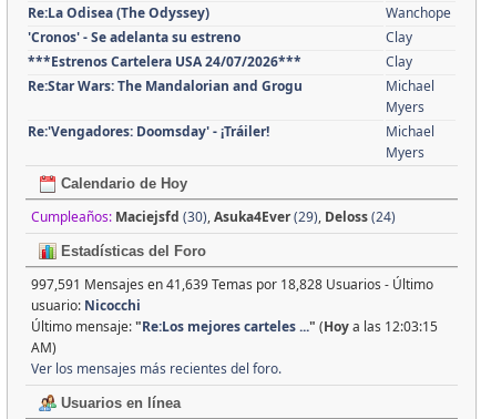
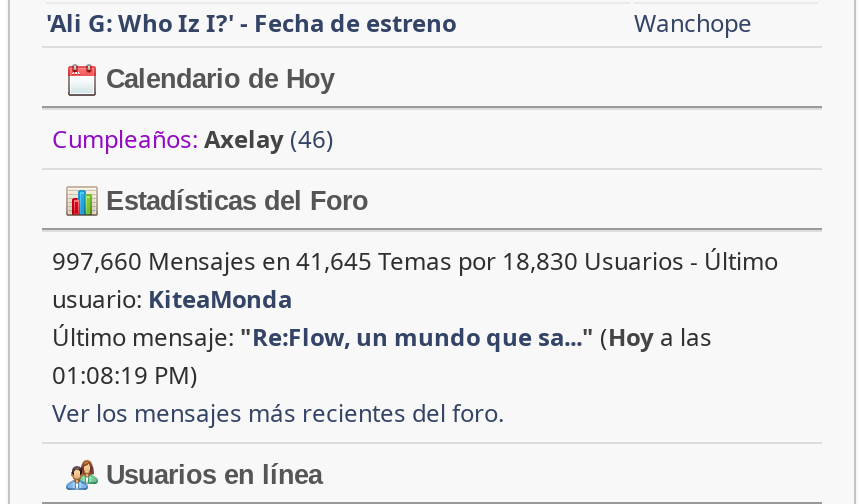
[28,3,209,22] Re:La Odisea (The Odyssey) -> [46,6,456,40] 'Ali G: Who Iz I?' - Fecha de estreno
[28,27,434,162] 'Cronos' - Se adelanta su estreno | Clay | ***Estrenos Cartelera USA 24/07/2026*** | Clay | Re:Star Wars: The Mandalorian and Grogu | Michael | Myers | Re:'Vengadores: Doomsday' - ¡Tráiler! | Michael | Myers -> none
[31,207,396,226] Cumpleaños: Maciejsfd (30), Asuka4Ever (29), Deloss (24) -> [52,122,334,156] Cumpleaños: Axelay (46)
[31,275,438,357] 997,591 Mensajes en 41,639 Temas por 18,828 Usuarios - Último | usuario: Nicocchi | Último mensaje: "Re:Los mejores carteles ..." (Hoy a las 12:03:15 | AM) -> [52,244,778,392] 997,660 Mensajes en 41,645 Temas por 18,830 Usuarios - Último | usuario: KiteaMonda | Último mensaje: "Re:Flow, un mundo que sa..." (Hoy a las | 01:08:19 PM)

